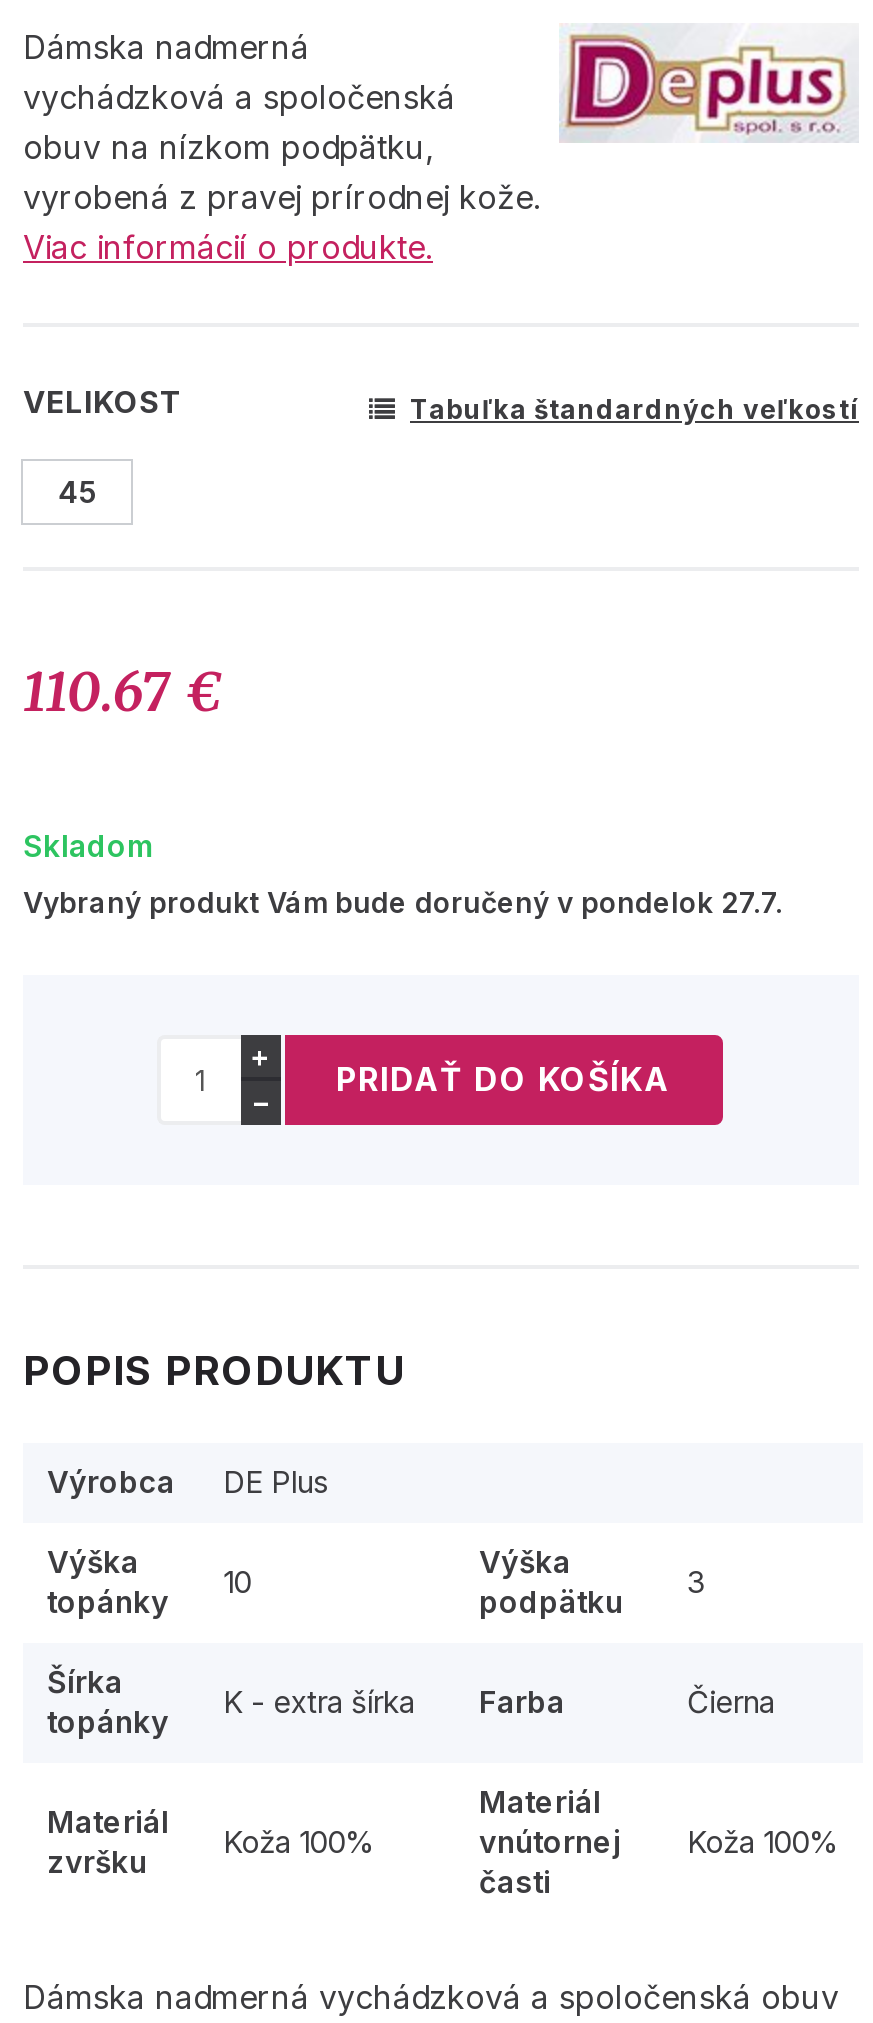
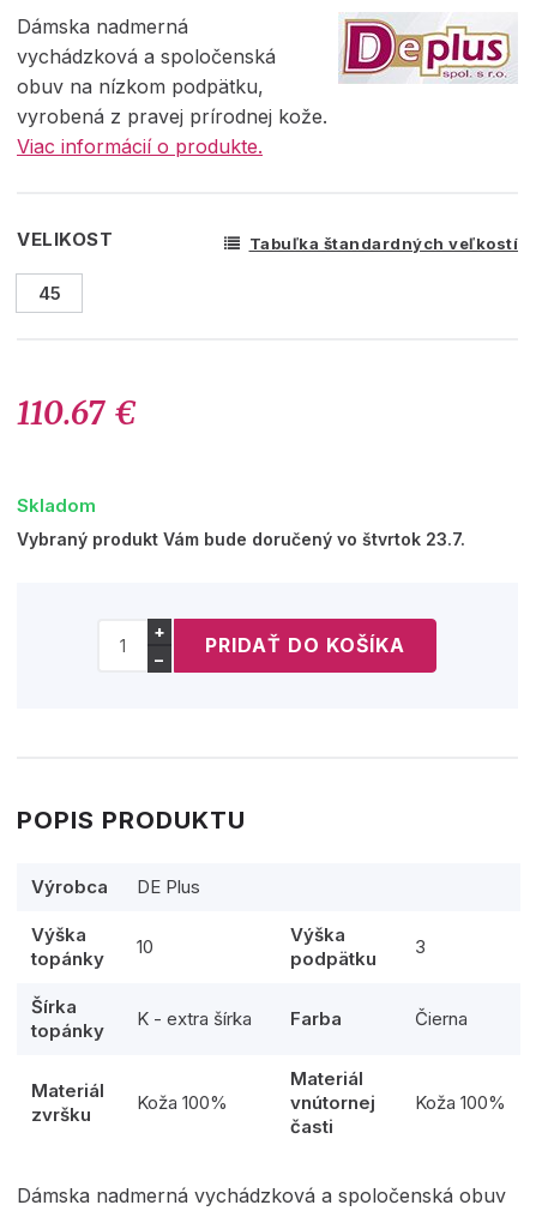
[23,885,783,919] Vybraný produkt Vám bude doručený v pondelok 27.7. -> [17,529,465,549] Vybraný produkt Vám bude doručený vo štvrtok 23.7.

